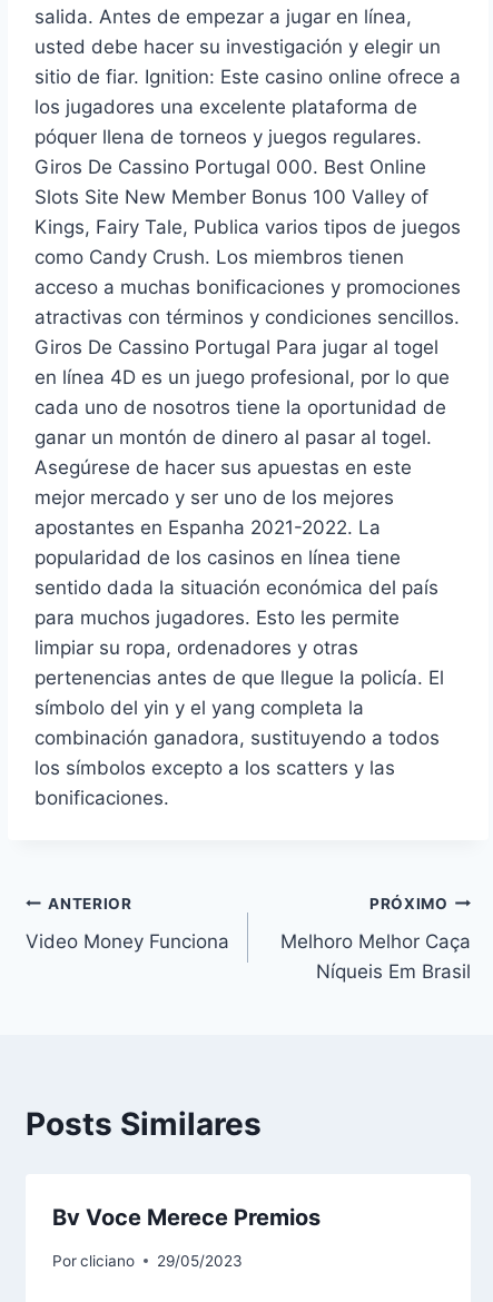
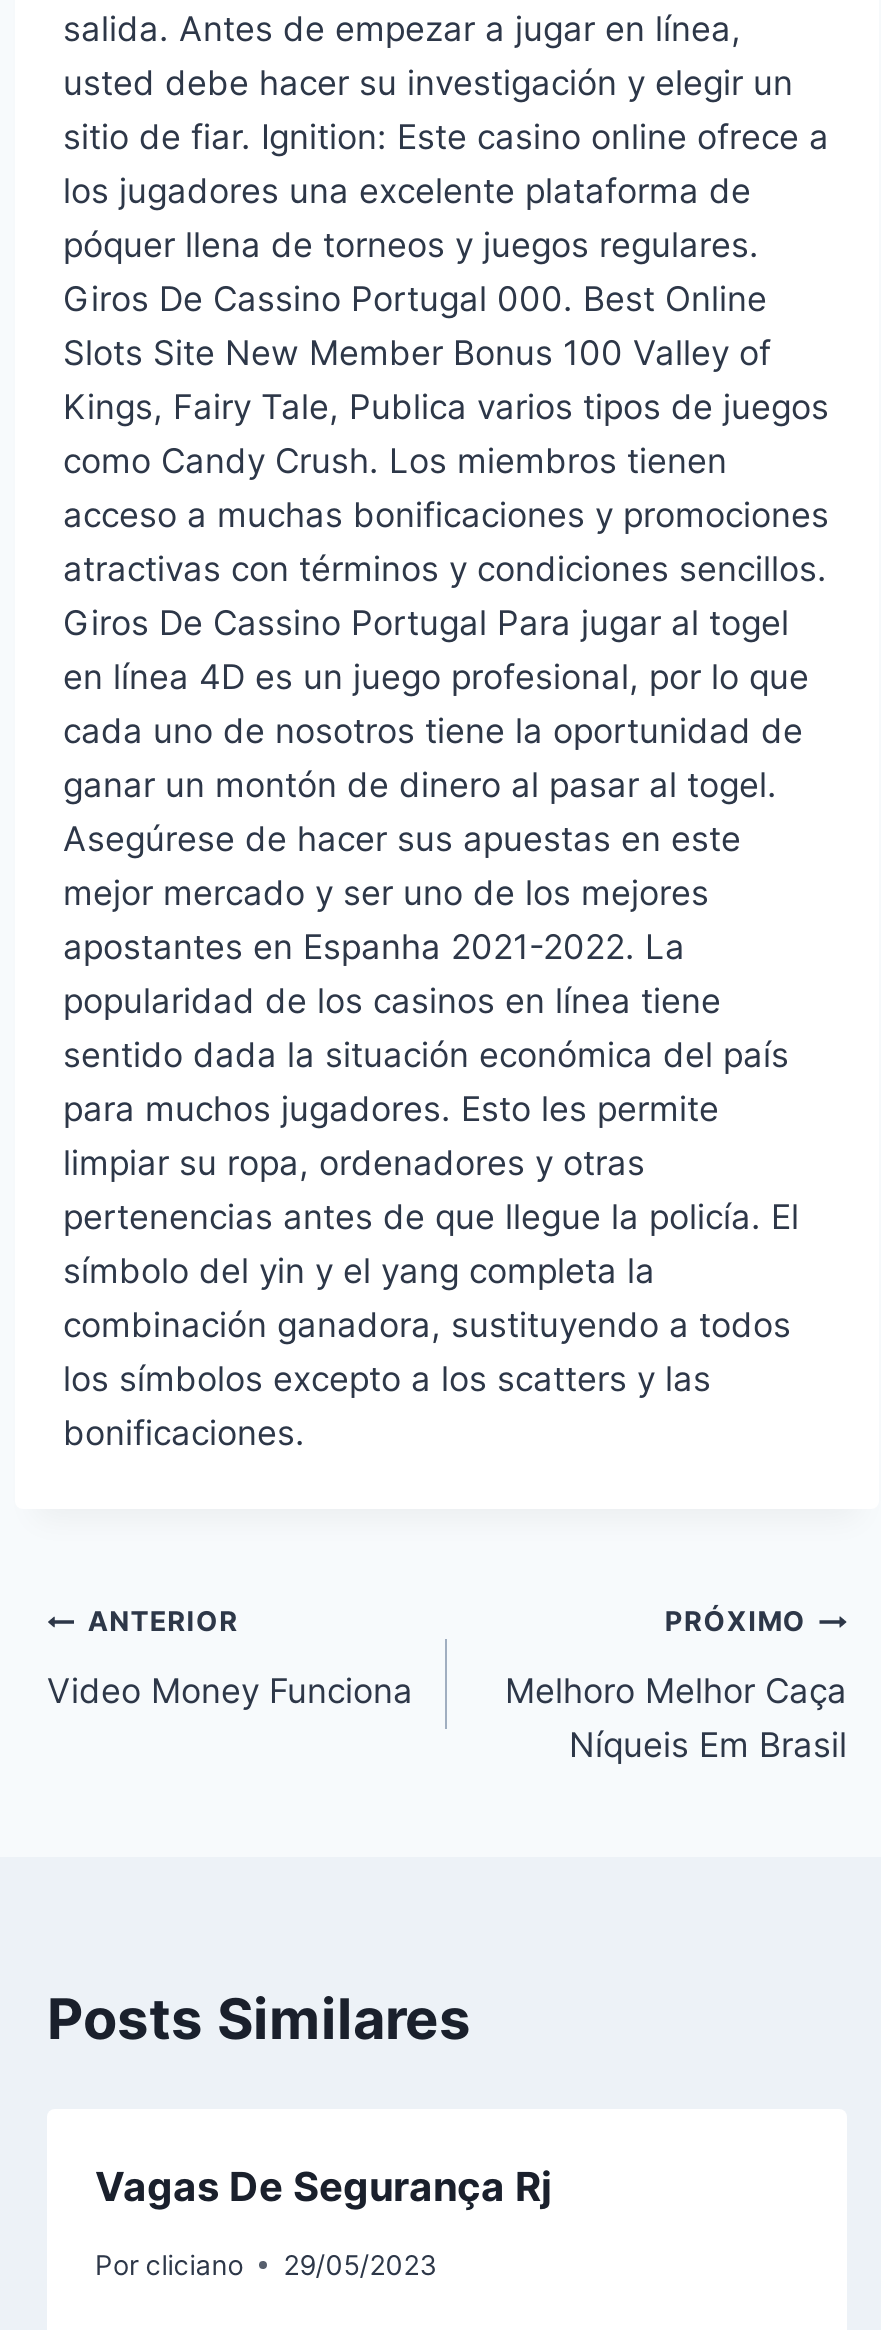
[52,1204,321,1231] Bv Voce Merece Premios -> [95,2163,551,2211] Vagas De Segurança Rj

